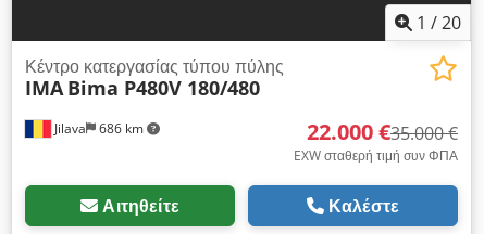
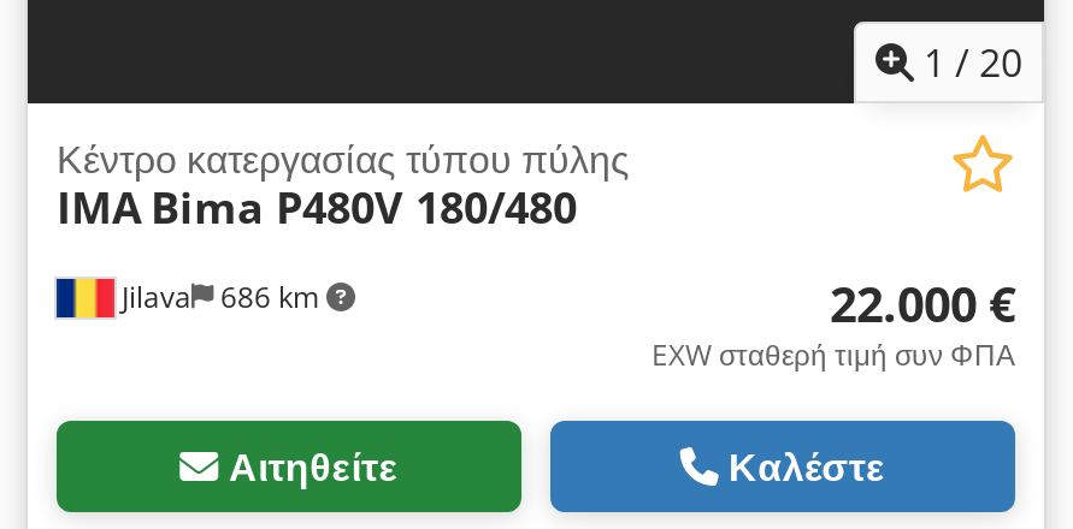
[307,116,458,146] 22.000 €35.000 € -> [830,271,1015,335] 22.000 €

